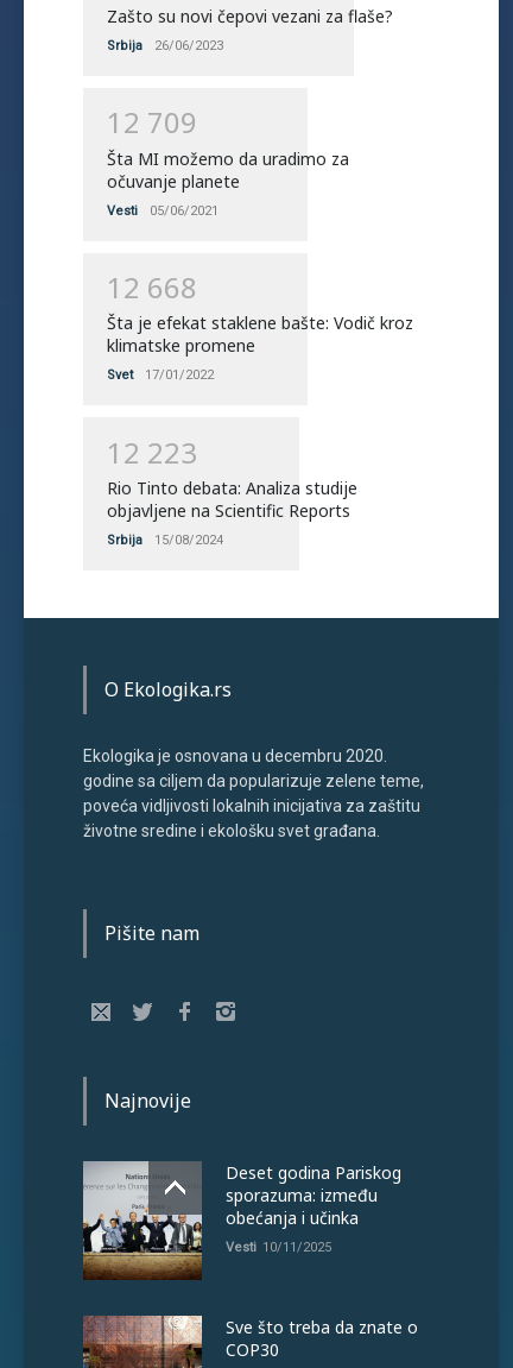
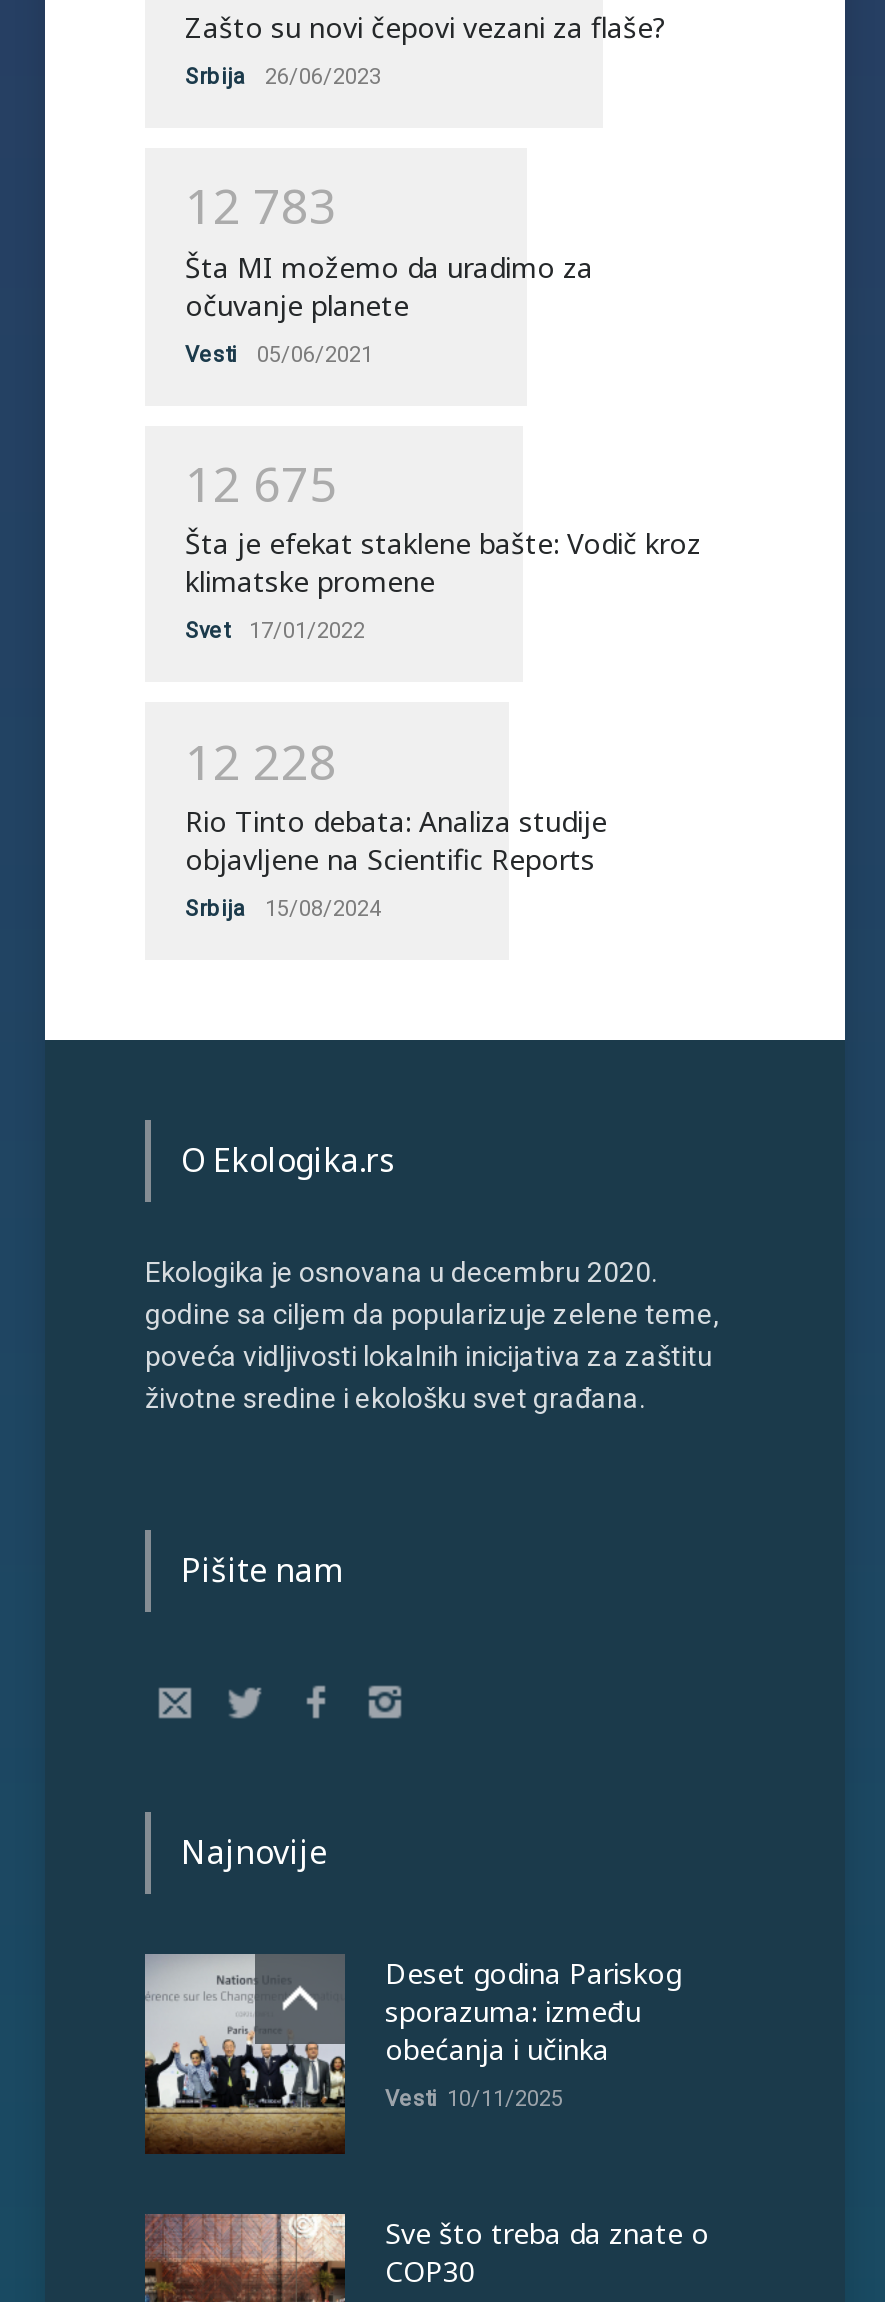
[107,102,197,141] 1 2 709 -> [185,172,337,238] 1 2 783
[107,267,197,306] 1 2 668 -> [185,450,337,516] 1 2 675
[107,432,197,471] 1 2 223 -> [185,727,337,793] 1 2 228

